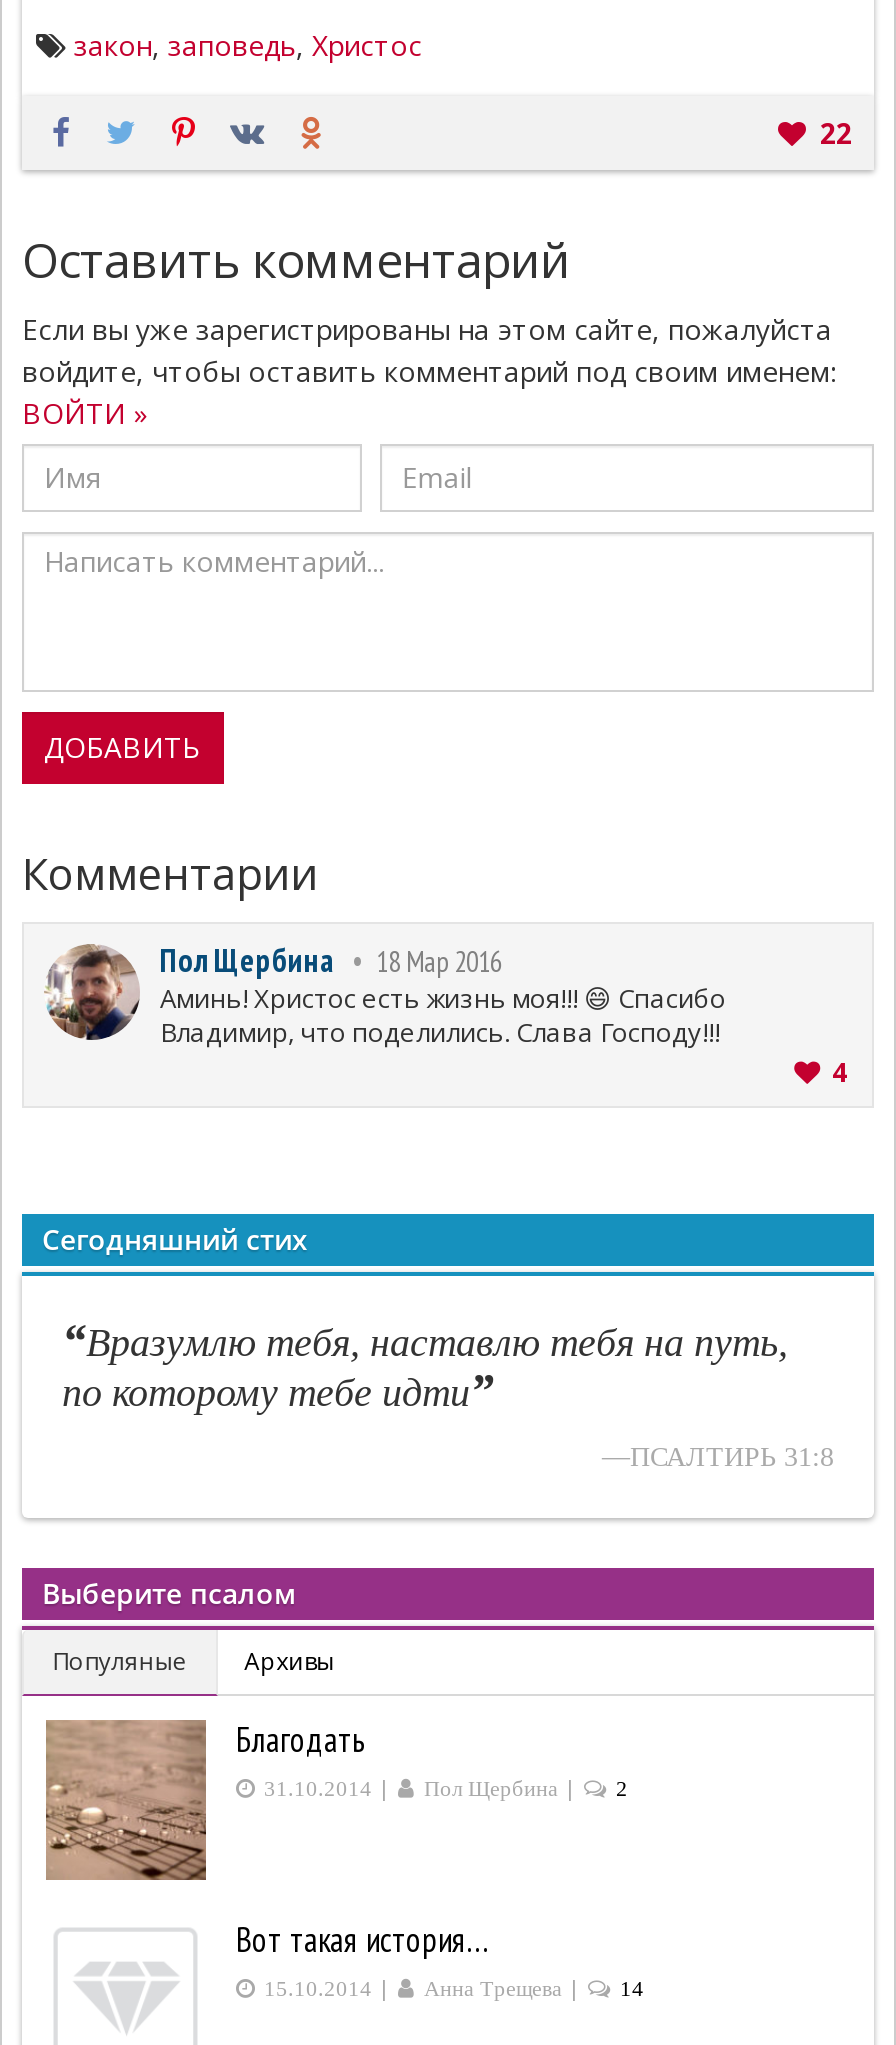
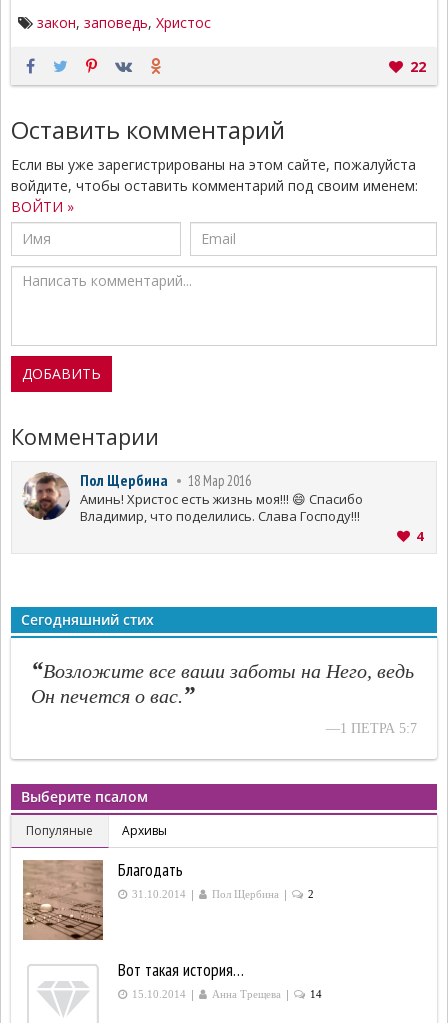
[62,1314,788,1416] “Вразумлю тебя, наставлю тебя на путь, | по которому тебе идти” -> [31,657,414,708] “Возложите все ваши заботы на Него, ведь | Он печется о вас.”
[602,1442,834,1472] —ПСАЛТИРЬ 31:8 -> [326,721,417,736] —1 ПЕТРА 5:7

